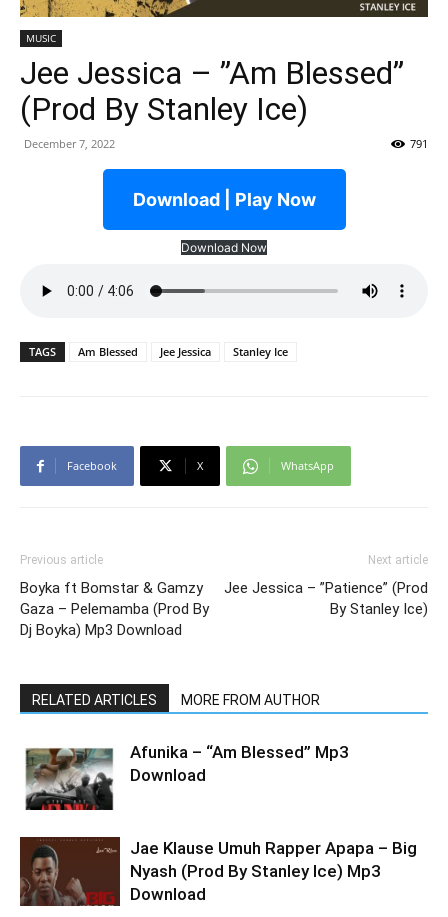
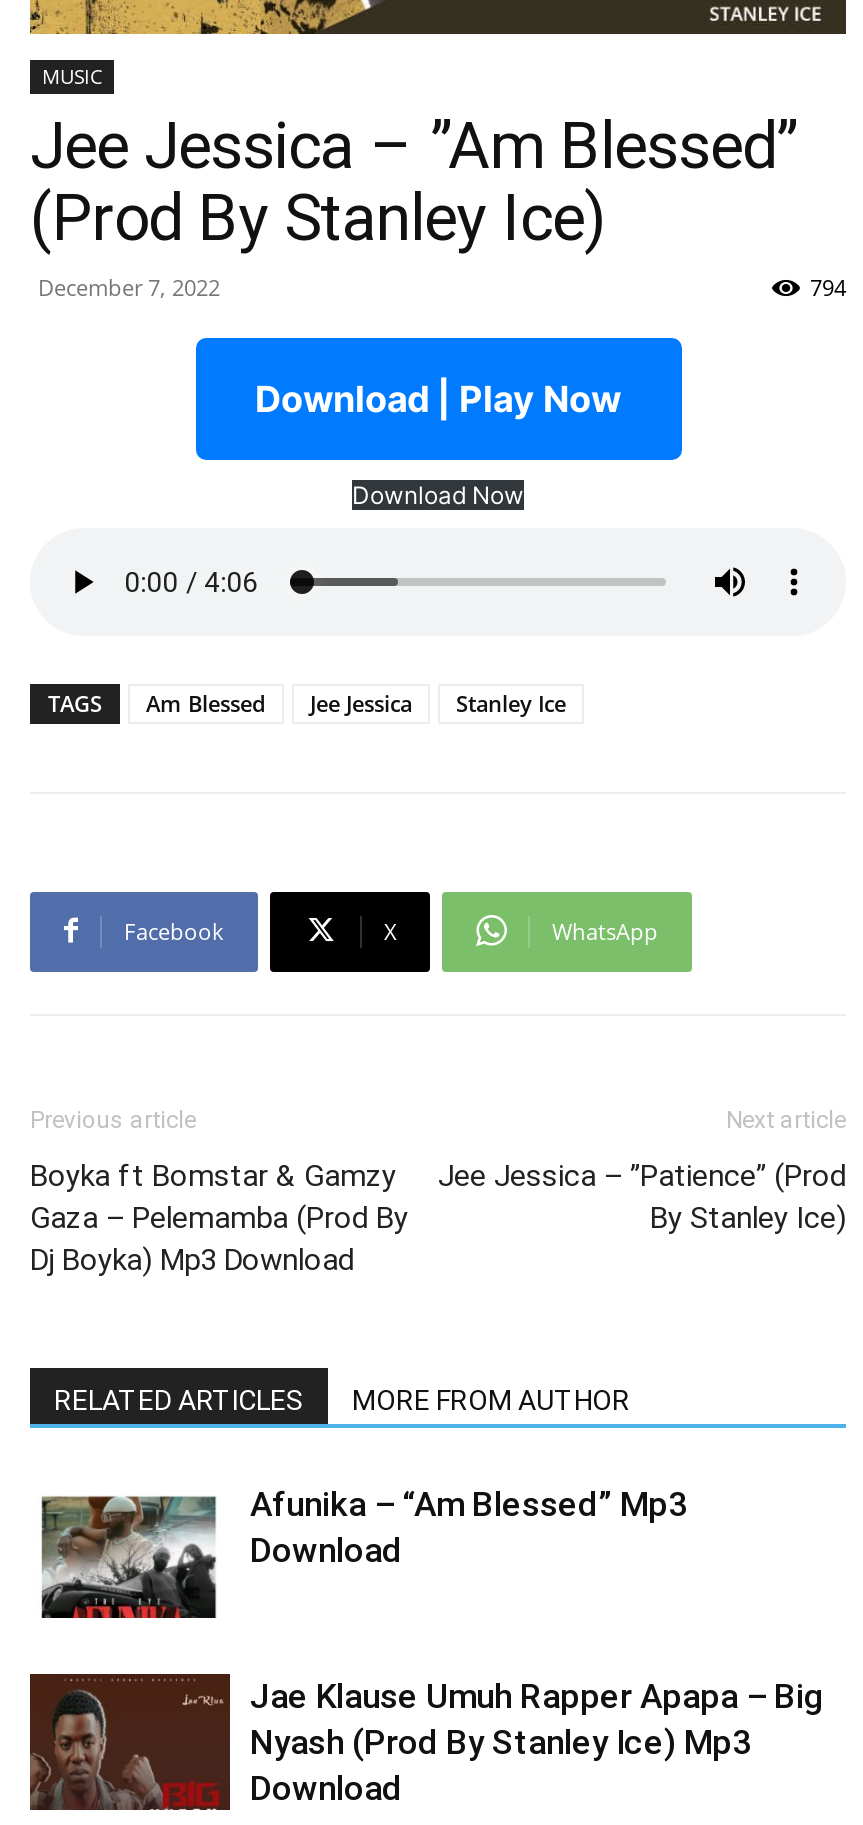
[410,136,428,151] 791 -> [810,272,846,302] 794

